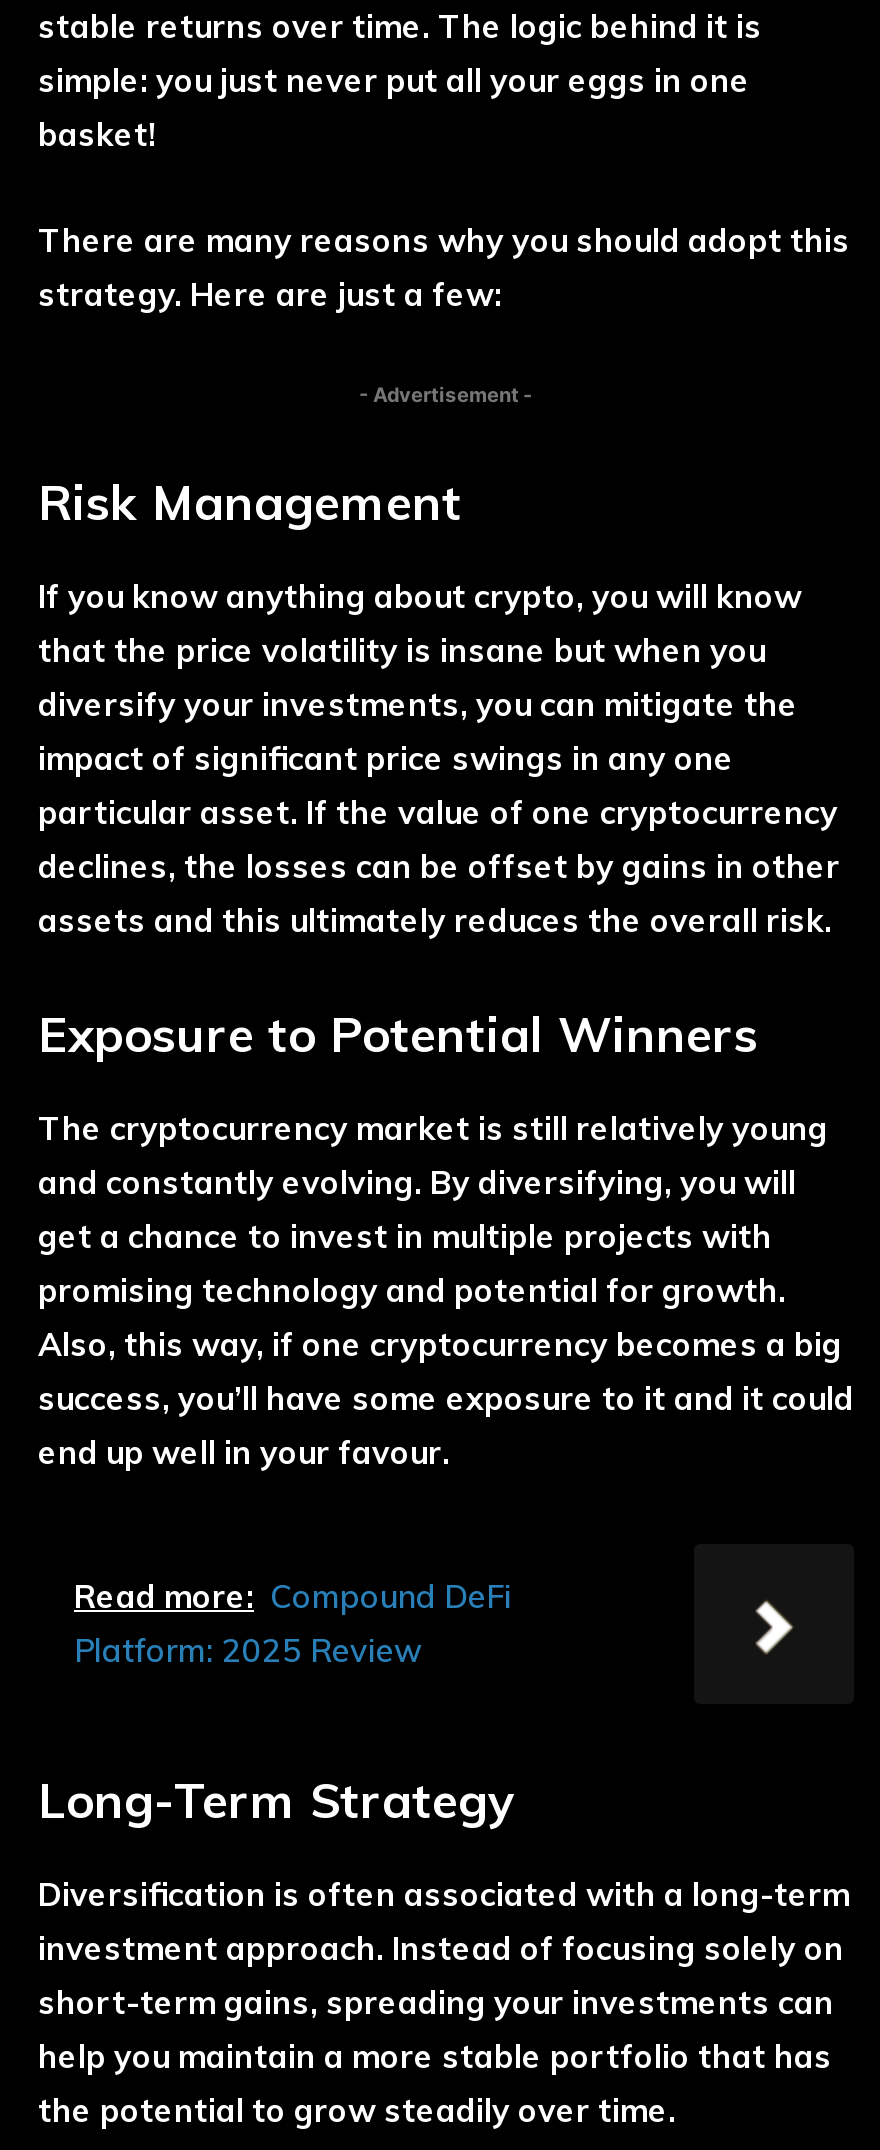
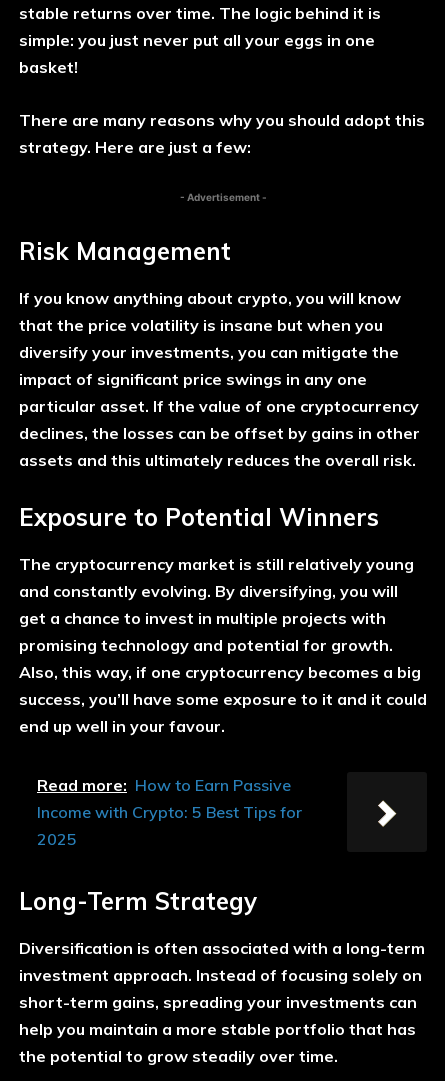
[74,1576,512,1670] Read more: Compound DeFi | Platform: 2025 Review -> [37,775,302,849] Read more: How to Earn Passive | Income with Crypto: 5 Best Tips for | 2025

